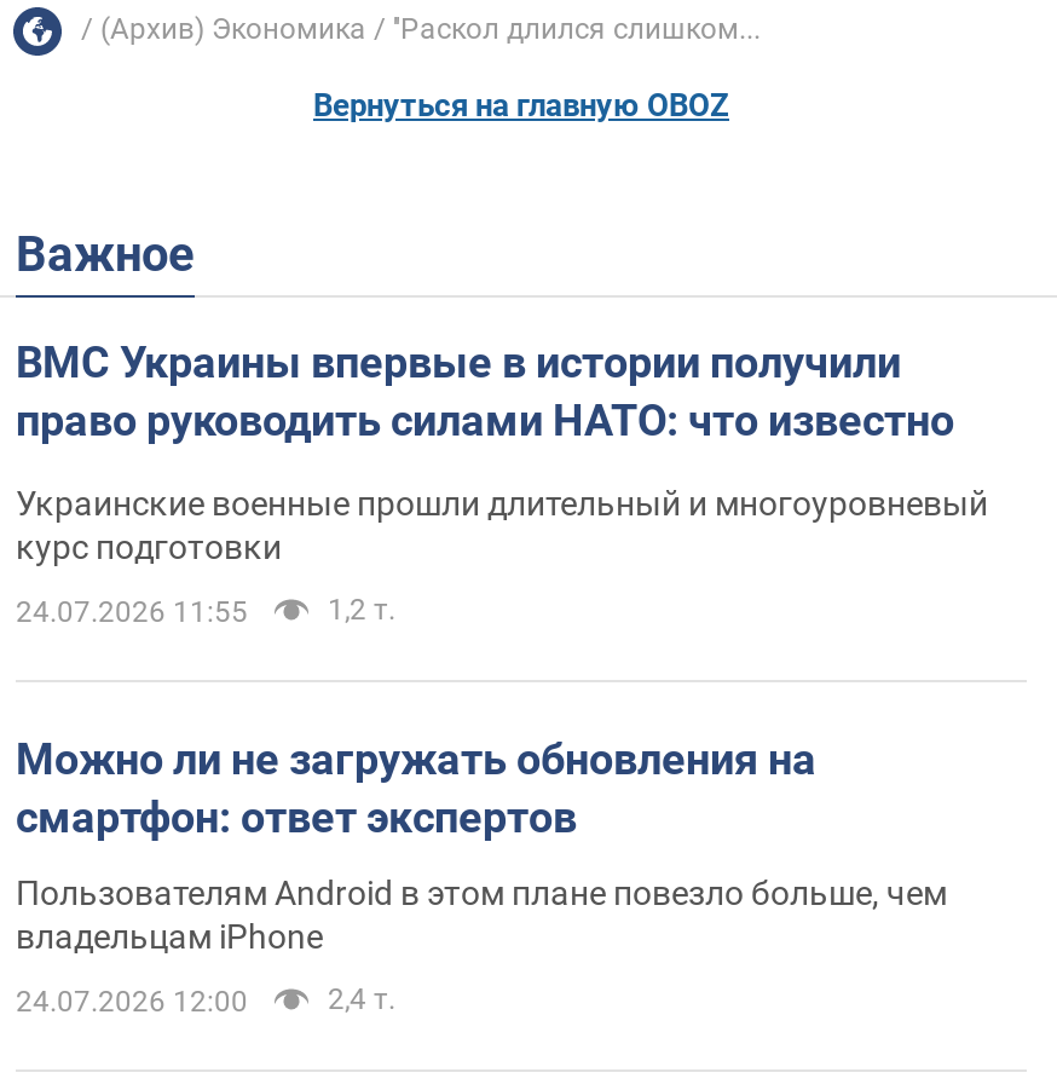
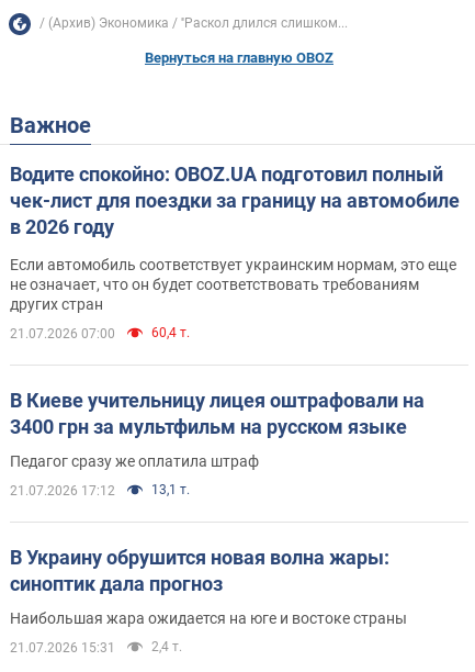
[16,336,988,1018] ВМС Украины впервые в истории получили | право руководить силами НАТО: что известно | Украинские военные прошли длительный и многоуровневый | курс подготовки | 24.07.2026 11:55 | 1,2 т. | Можно ли не загружать обновления на | смартфон: ответ экспертов | Пользователям Android в этом плане повезло больше, чем | владельцам iPhone | 24.07.2026 12:00 -> [10,162,460,655] Водите спокойно: OBOZ.UA подготовил полный | чек-лист для поездки за границу на автомобиле | в 2026 году | Если автомобиль соответствует украинским нормам, это еще | не означает, что он будет соответствовать требованиям | других стран | 21.07.2026 07:00 | 60,4 т. | В Киеве учительницу лицея оштрафовали на | 3400 грн за мультфильм на русском языке | Педагог сразу же оплатила штраф | 21.07.2026 17:12 | 13,1 т. | В Украину обрушится новая волна жары: | синоптик дала прогноз | Наибольшая жара ожидается на юге и востоке страны | 21.07.2026 15:31

